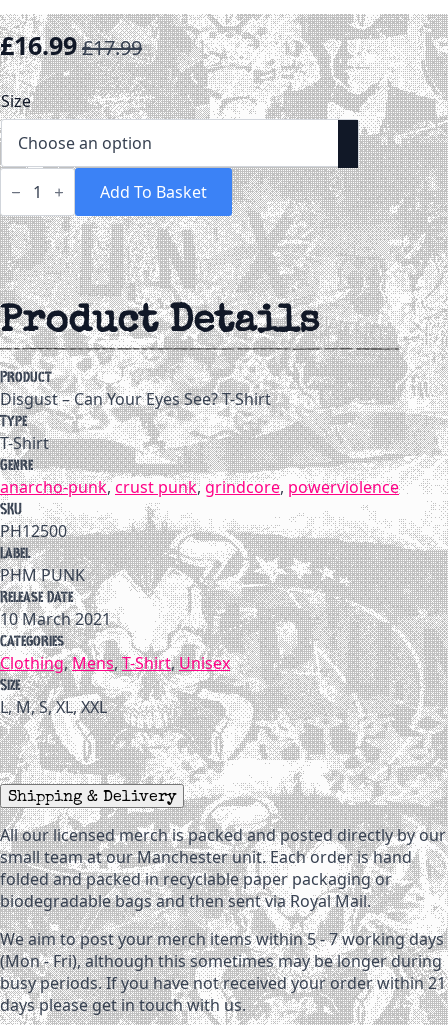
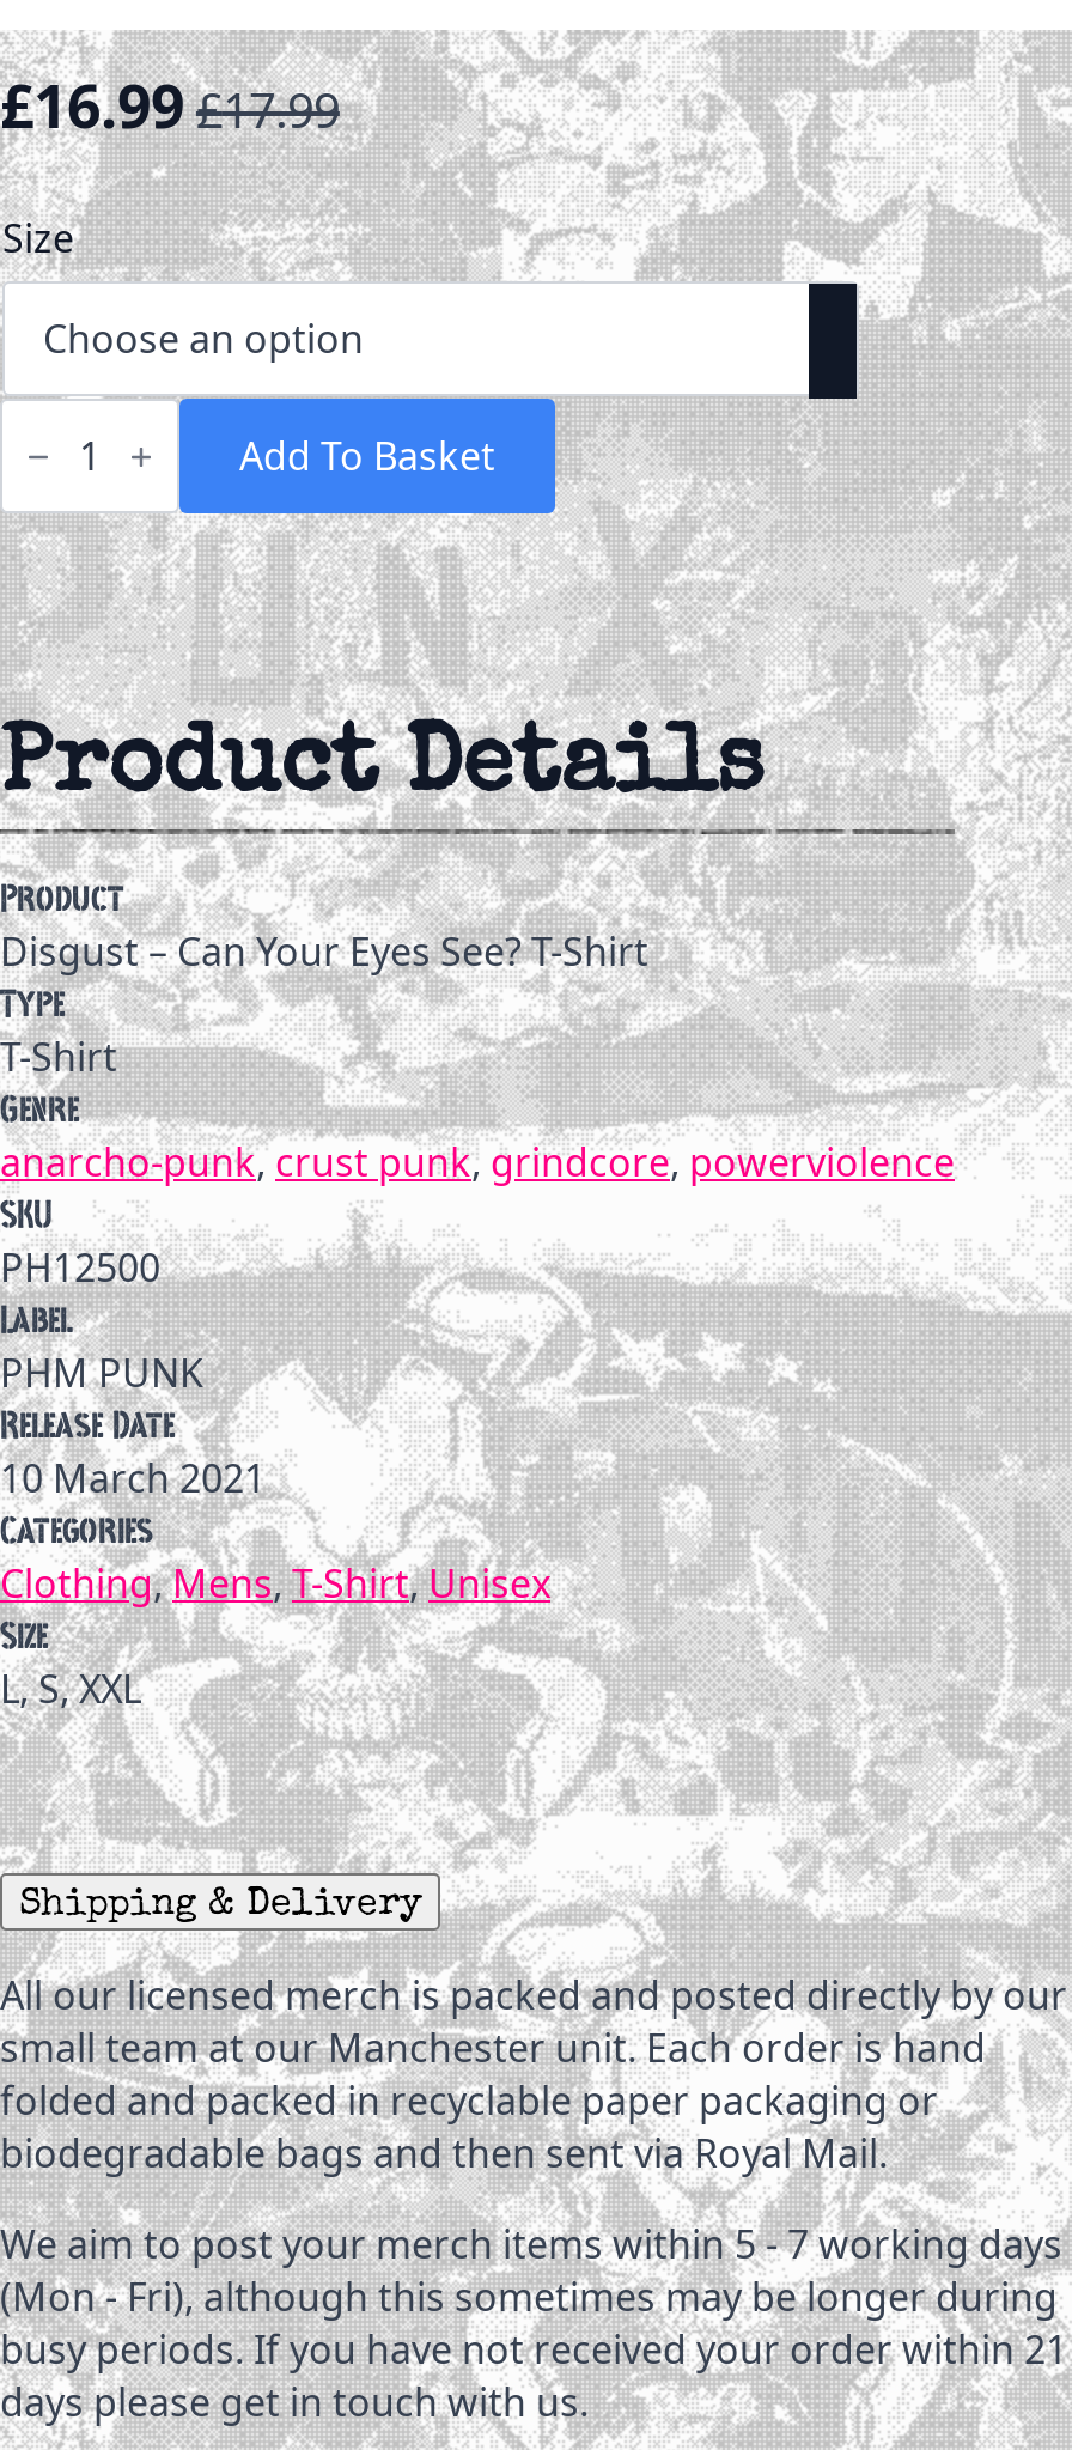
[0,696,107,718] L, M, S, XL, XXL -> [0,1663,141,1716] L, S, XXL

